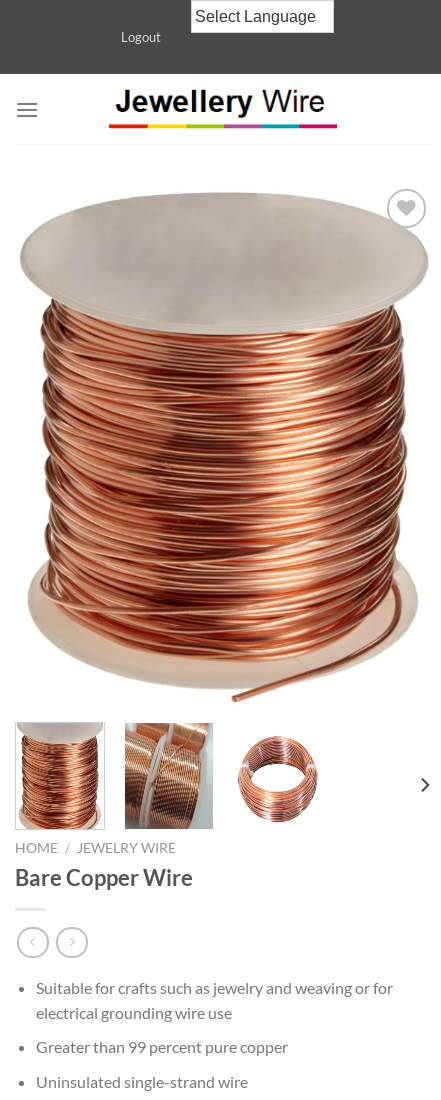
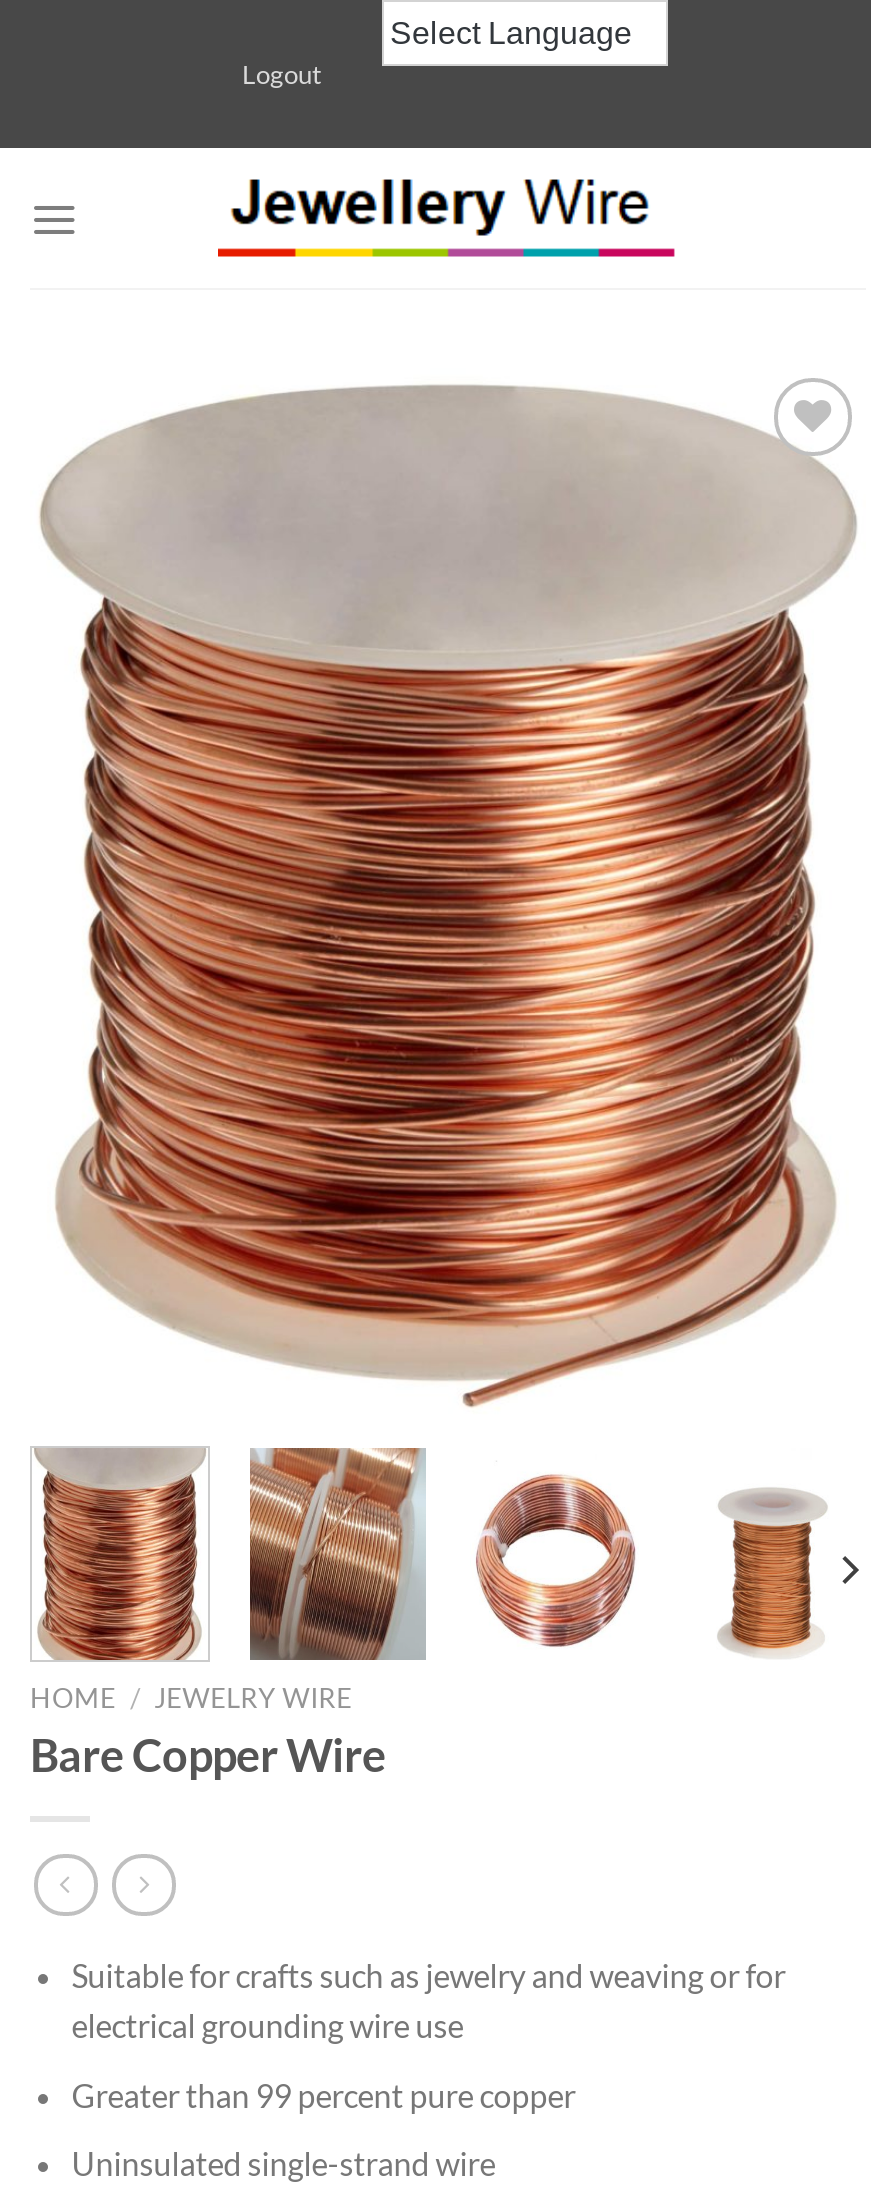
none -> [718,1486,828,1656] [image]

